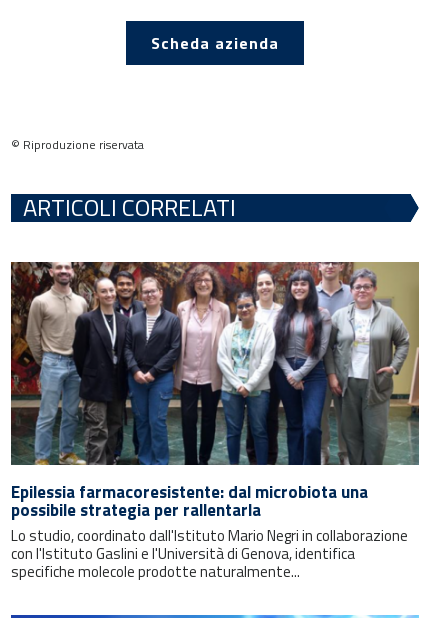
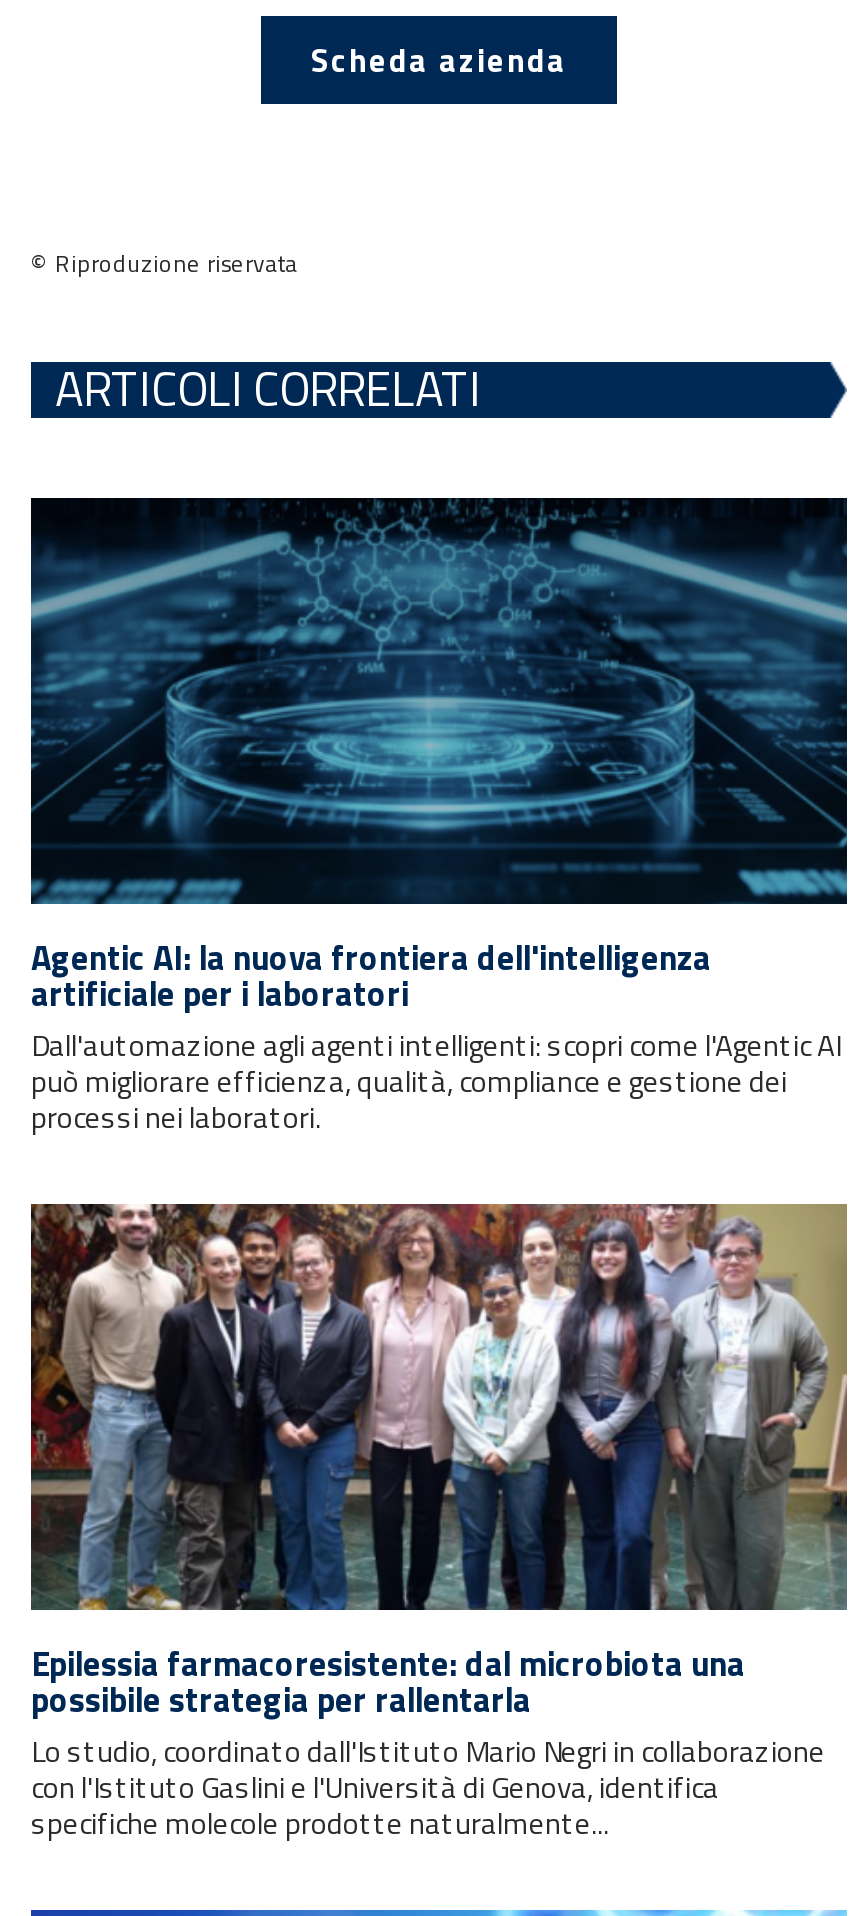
none -> [29,496,849,1140] [image] | Agentic AI: la nuova frontiera dell'intelligenza | artificiale per i laboratori | Dall'automazione agli agenti intelligenti: scopri come l'Agentic AI | può migliorare efficienza, qualità, compliance e gestione dei | processi nei laboratori.

